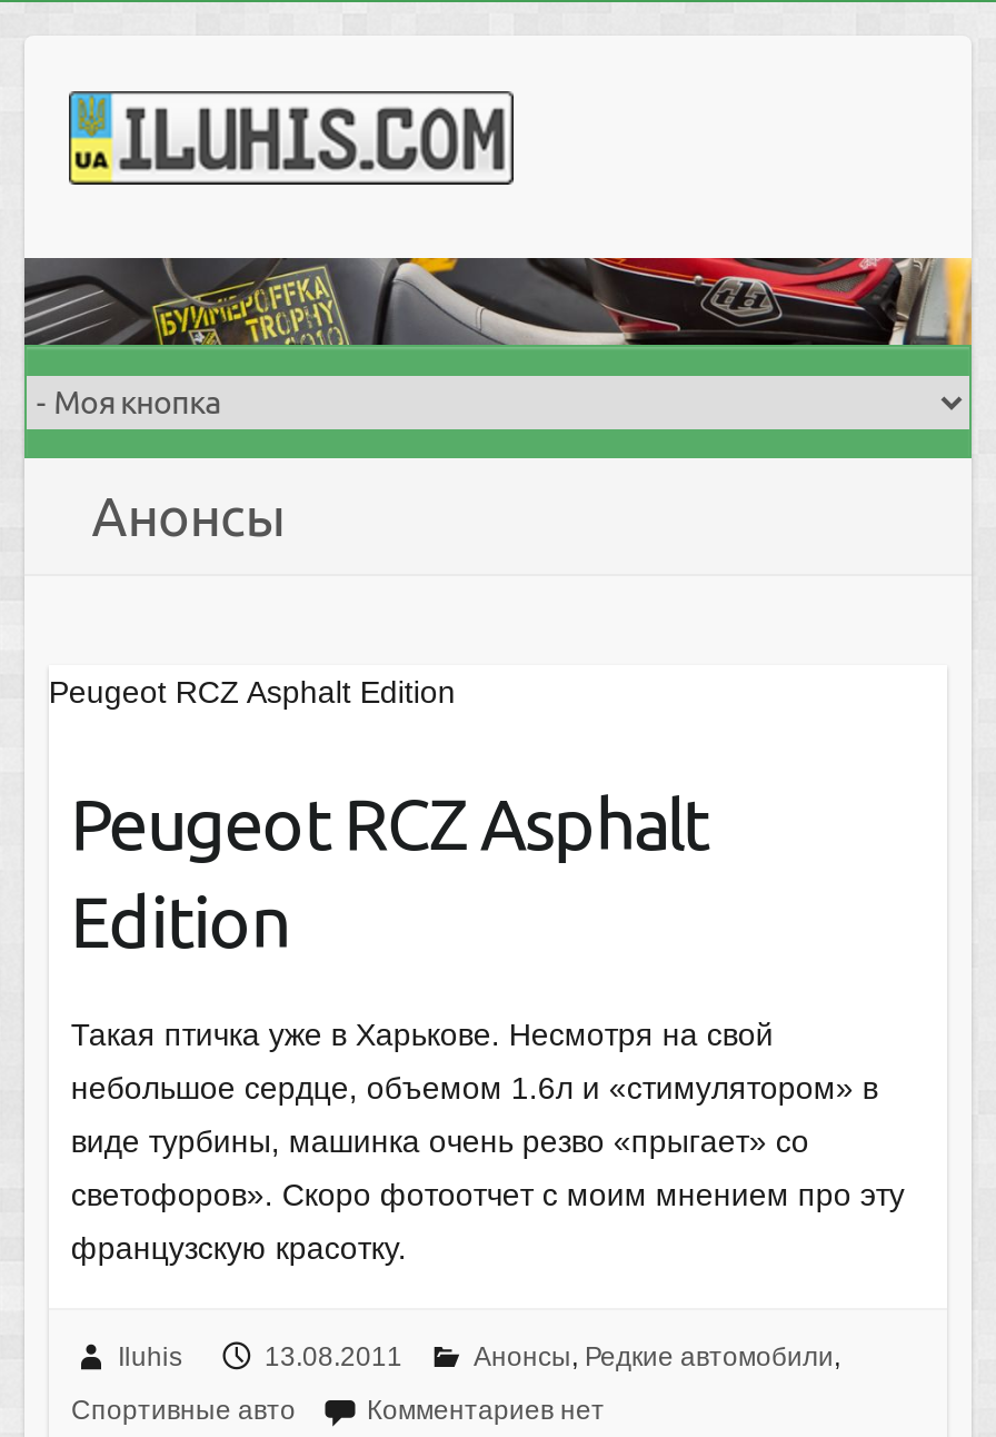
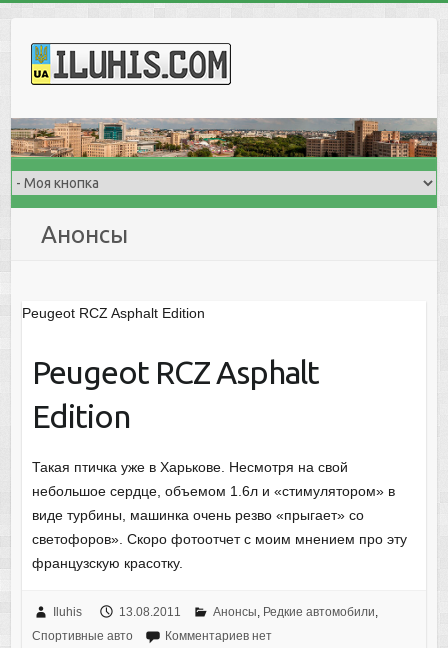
[24,256,972,347] [image] -> [11,117,438,158] [image]

